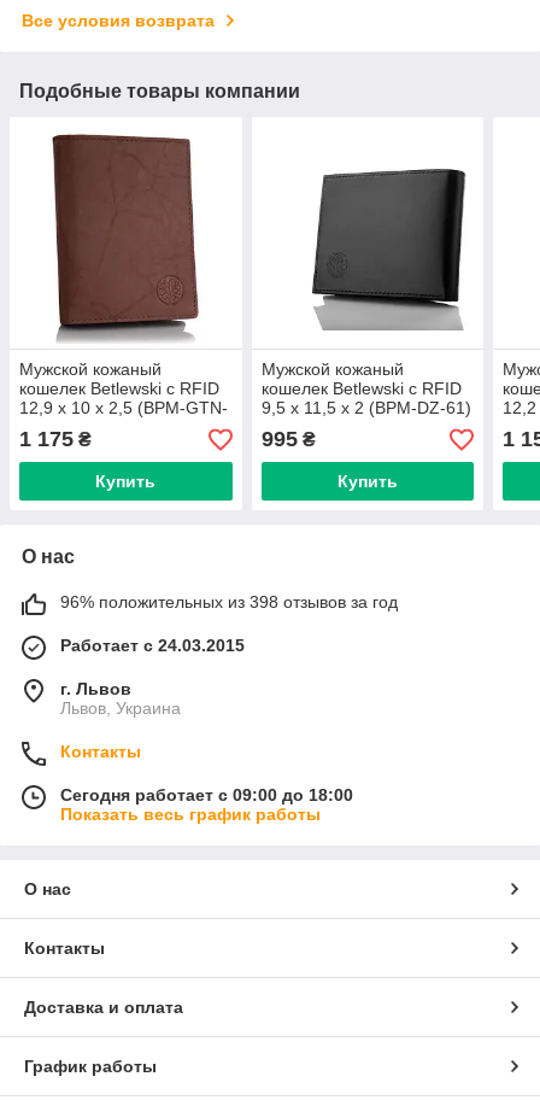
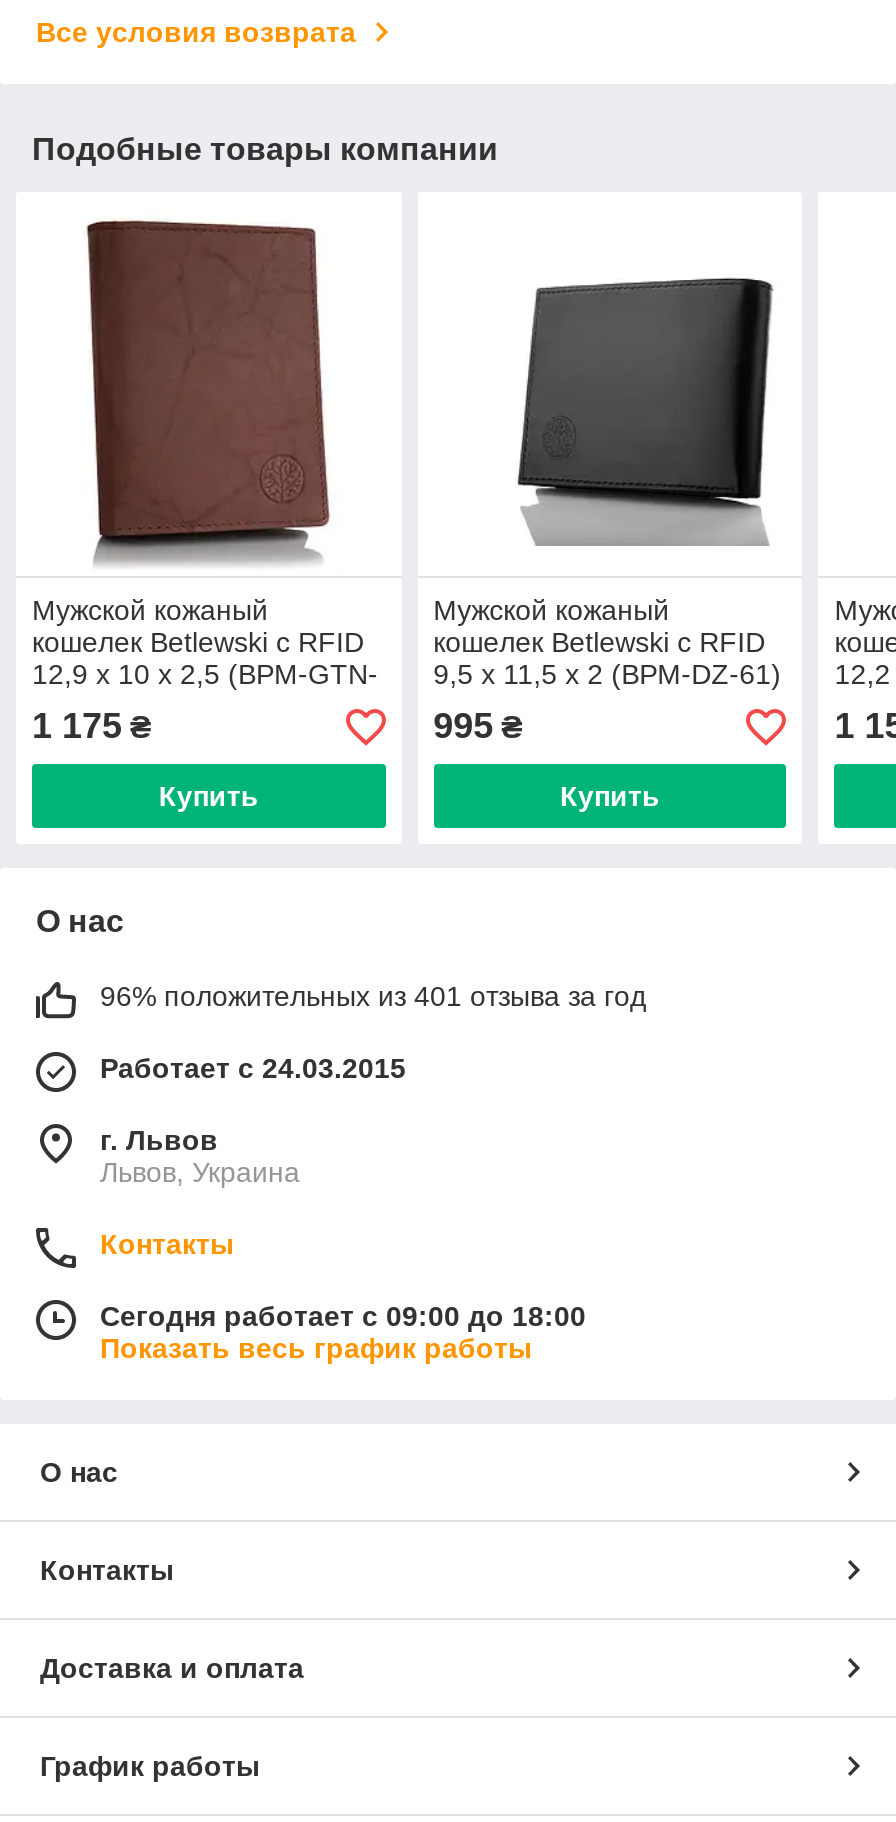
[60,593,398,612] 96% положительных из 398 отзывов за год -> [100,981,646,1013] 96% положительных из 401 отзыва за год

